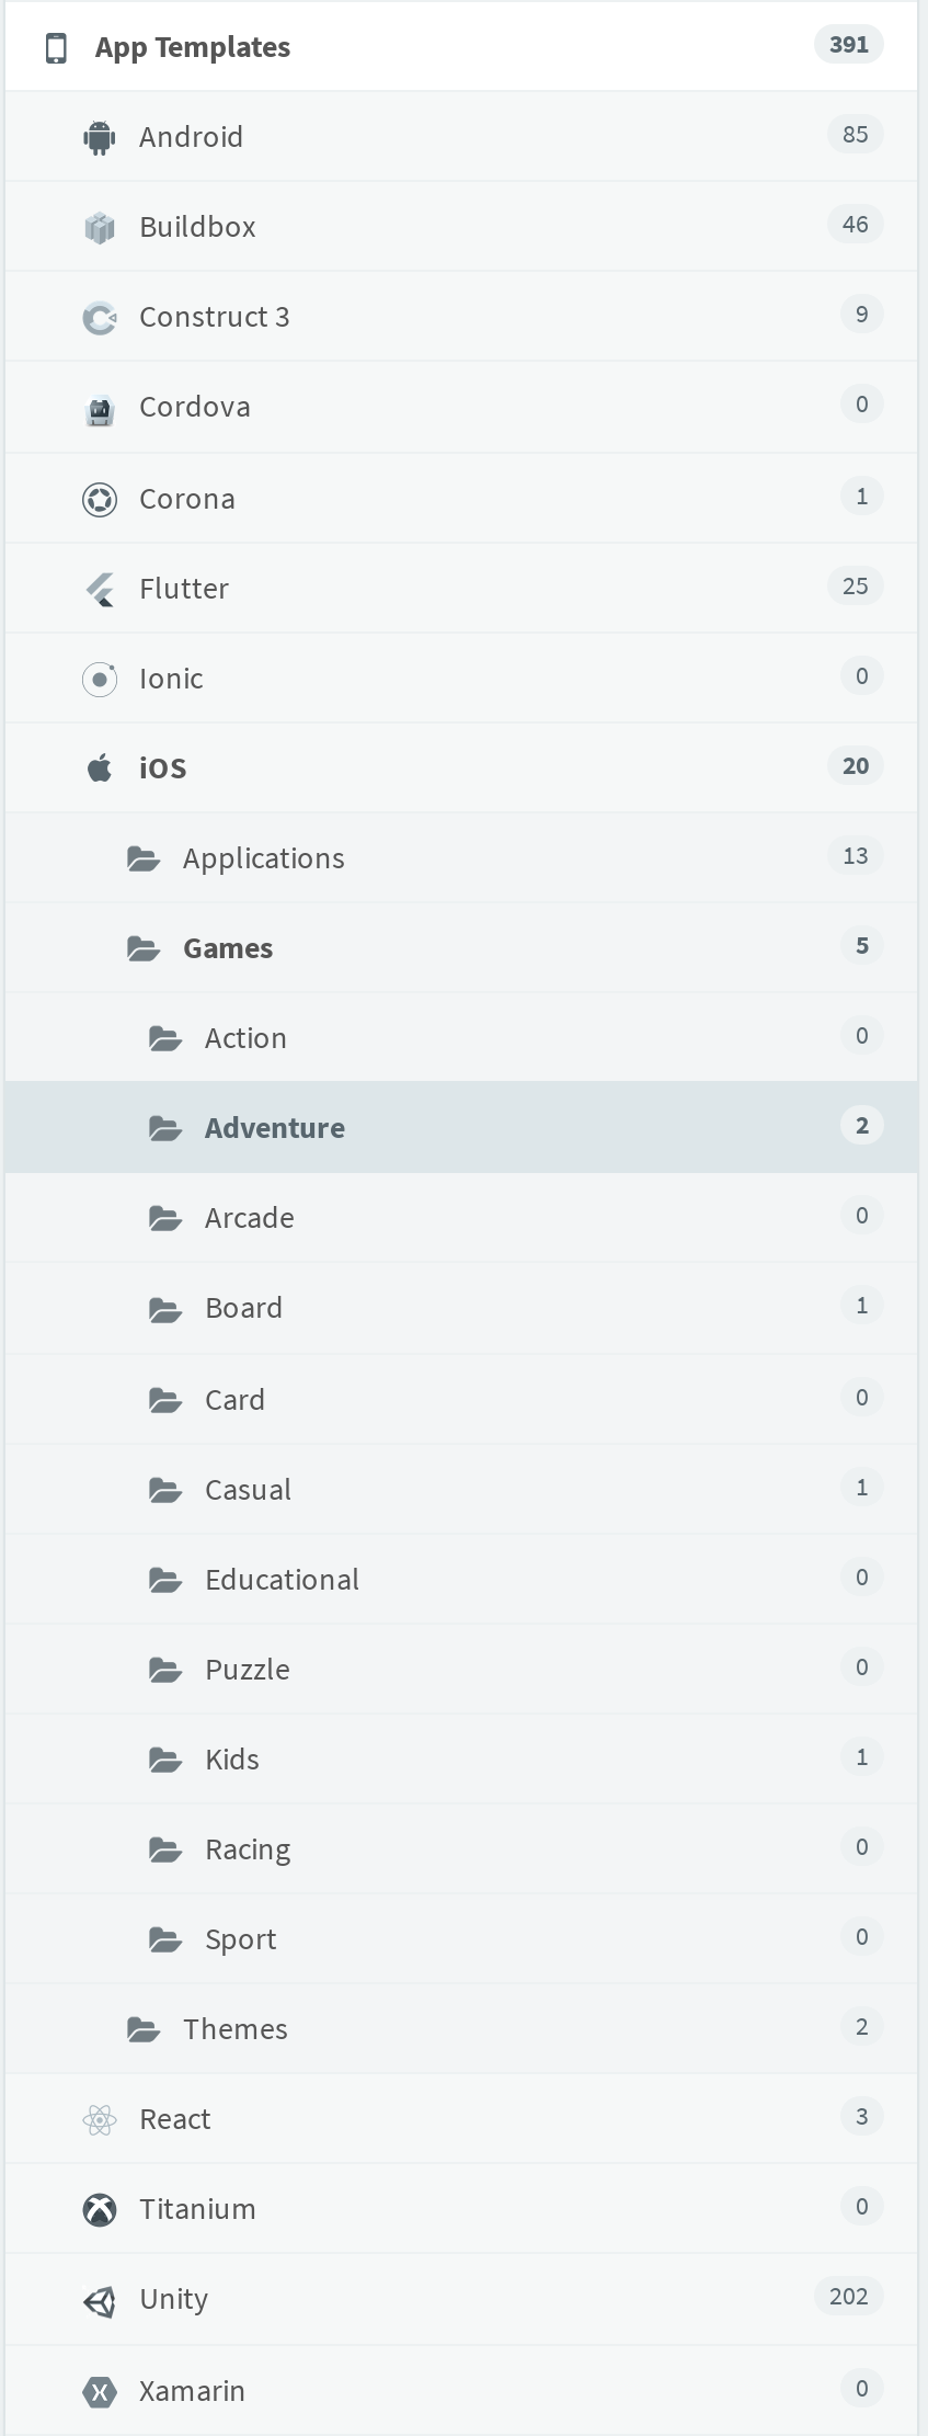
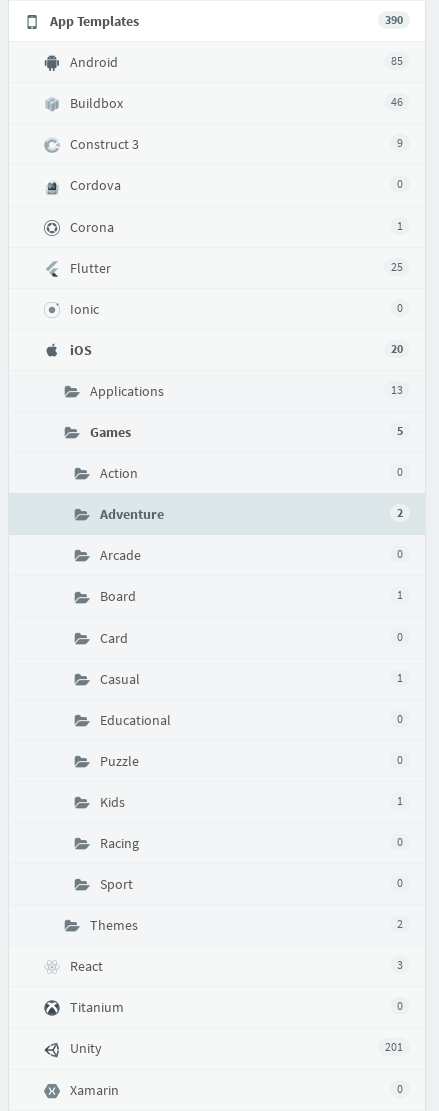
[829,27,869,59] 391 -> [385,12,403,27] 390
[829,2279,869,2312] 202 -> [385,1039,403,1054] 201

